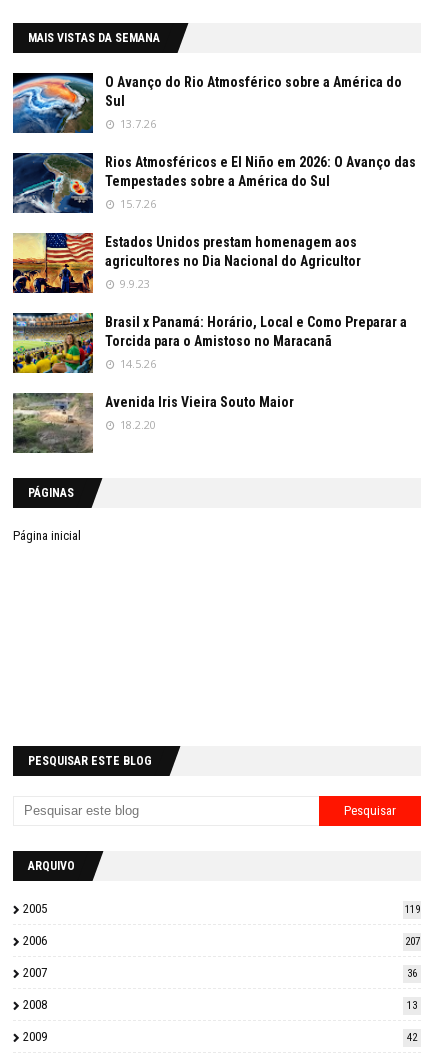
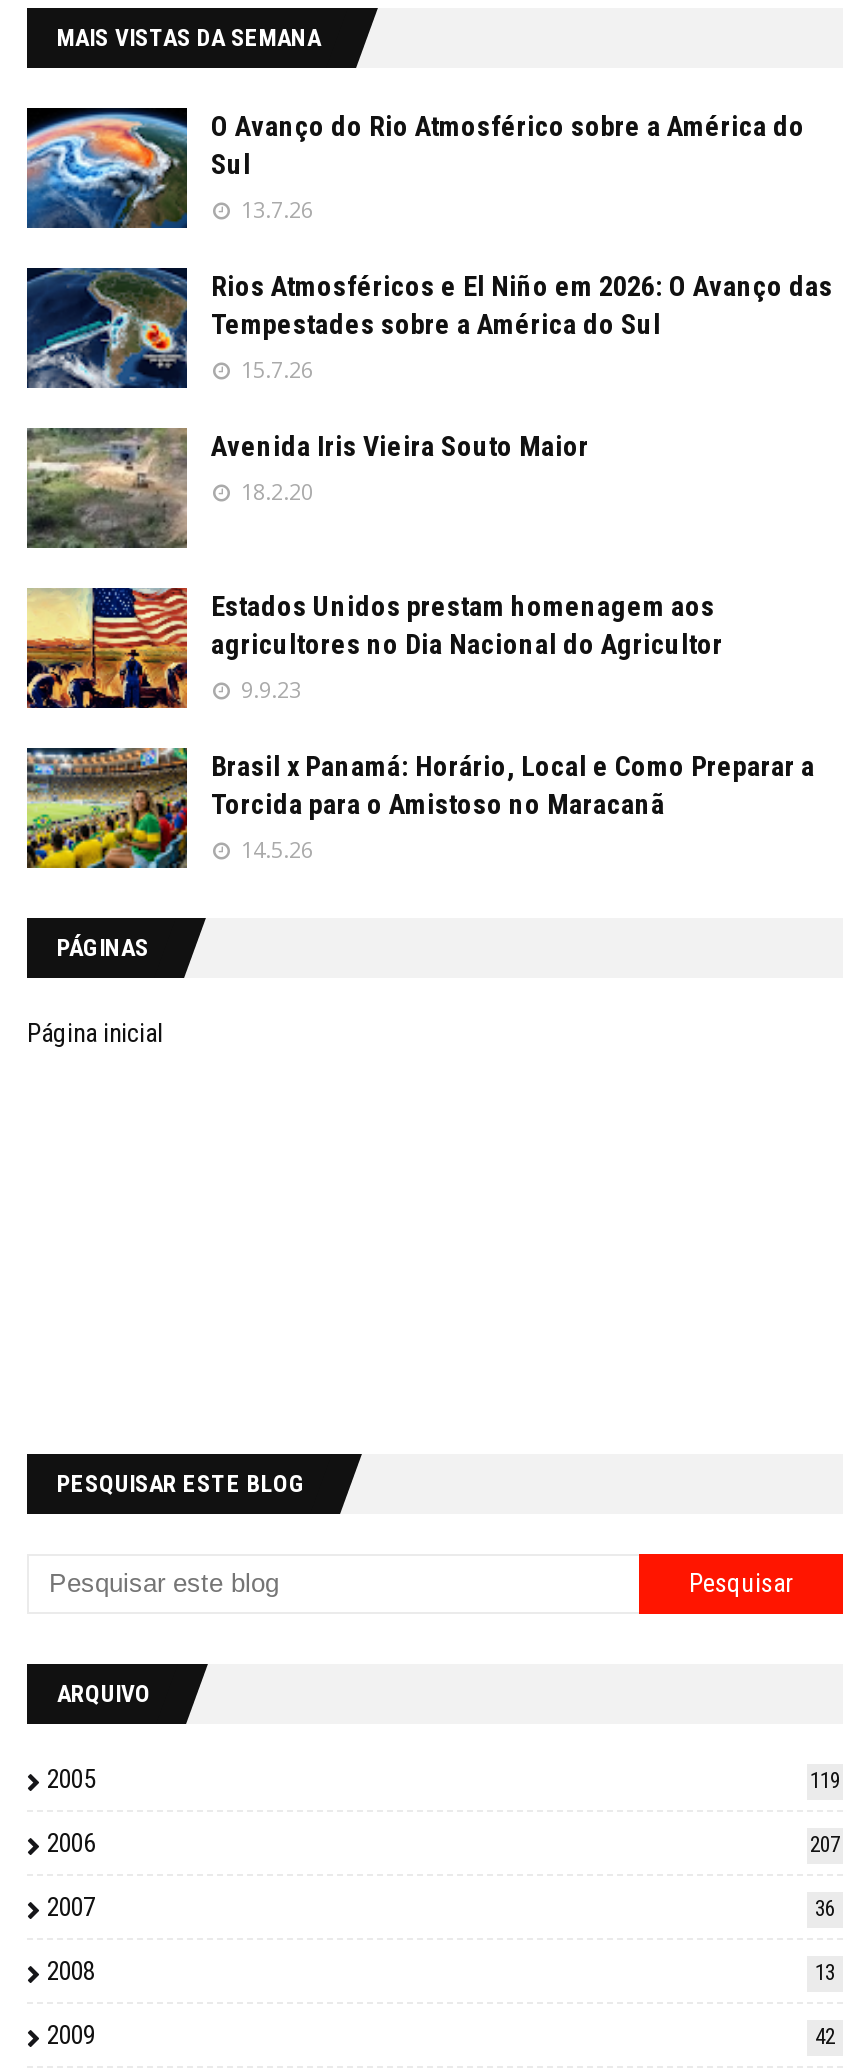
moved [11,231,407,371] -> [23,584,815,865]: [image] | Estados Unidos prestam homenagem aos | agricultores no Dia Nacional do Agricultor | 9.9.23 | Brasil x Panamá: Horário, Local e Como Preparar a | Torcida para o Amistoso no Maracanã | 14.5.26
moved [12,393,294,454] -> [25,428,589,548]: [image] | Avenida Iris Vieira Souto Maior | 18.2.20

